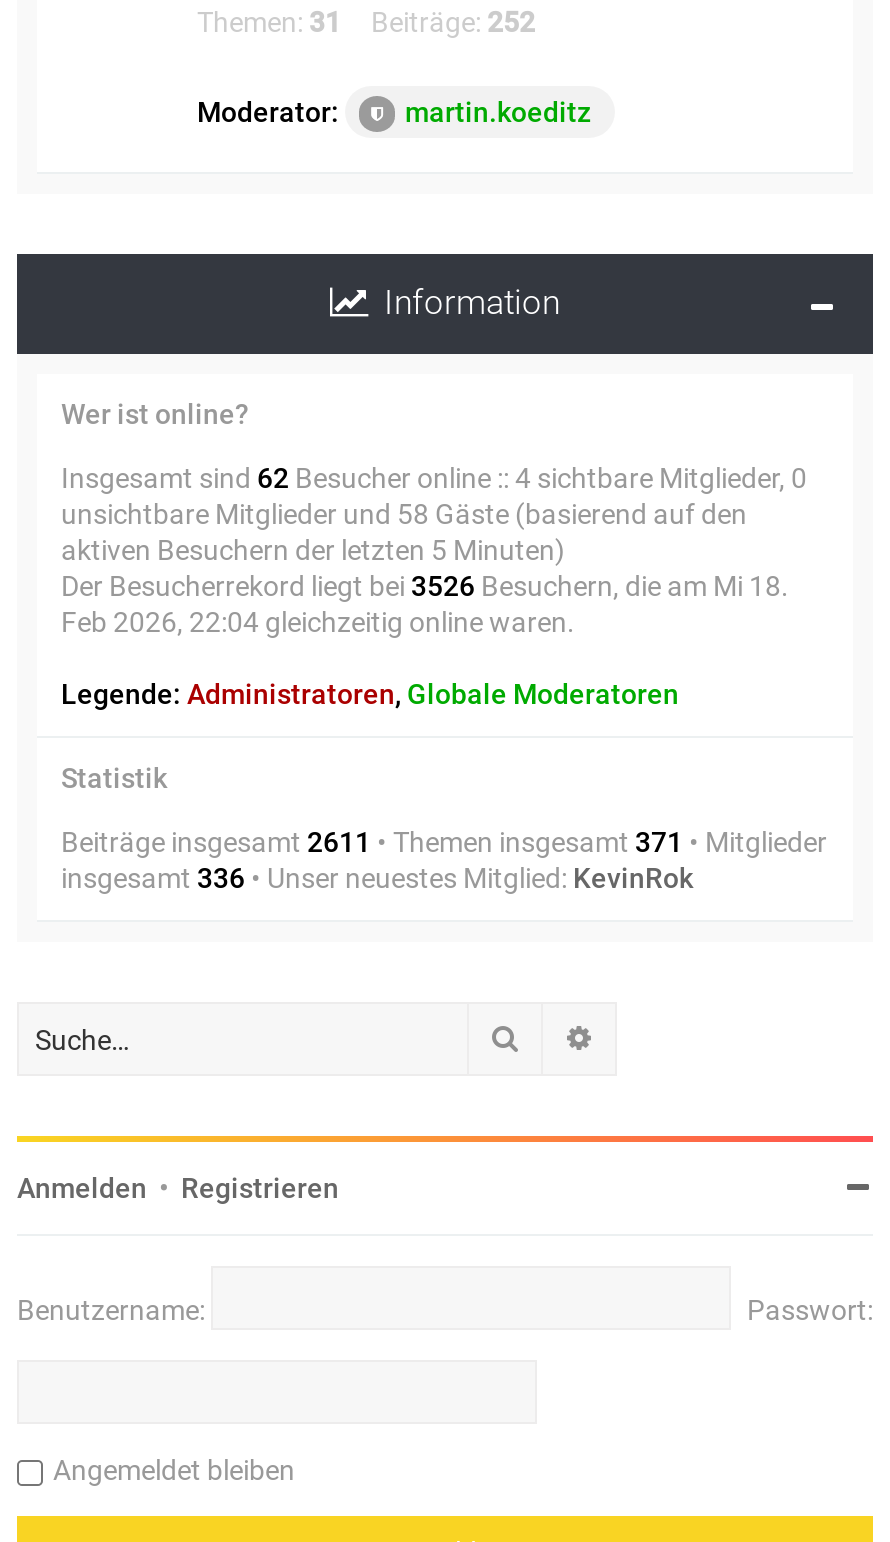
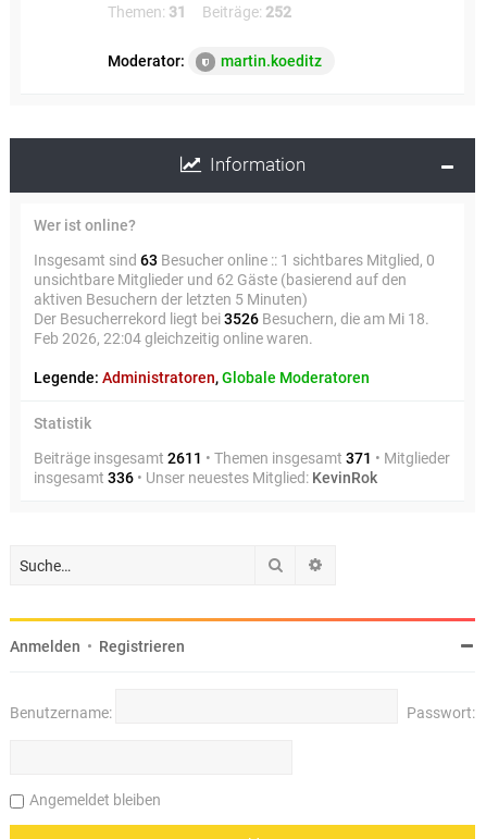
[61,462,807,494] Insgesamt sind 62 Besucher online :: 4 sichtbare Mitglieder, 0 -> [34,251,435,269] Insgesamt sind 63 Besucher online :: 1 sichtbares Mitglied, 0
[61,498,747,530] unsichtbare Mitglieder und 58 Gäste (basierend auf den -> [34,271,407,288] unsichtbare Mitglieder und 62 Gäste (basierend auf den

